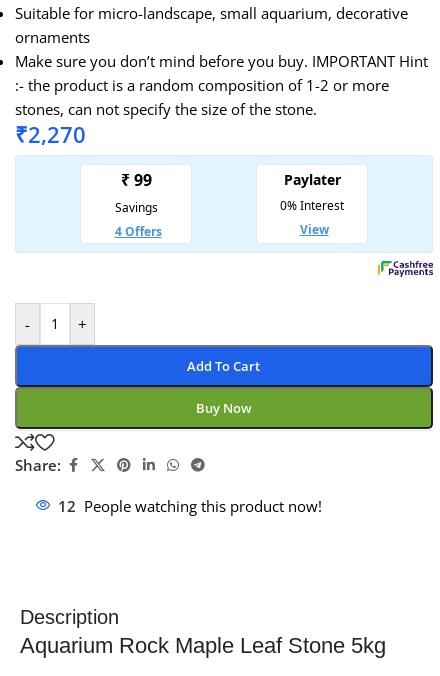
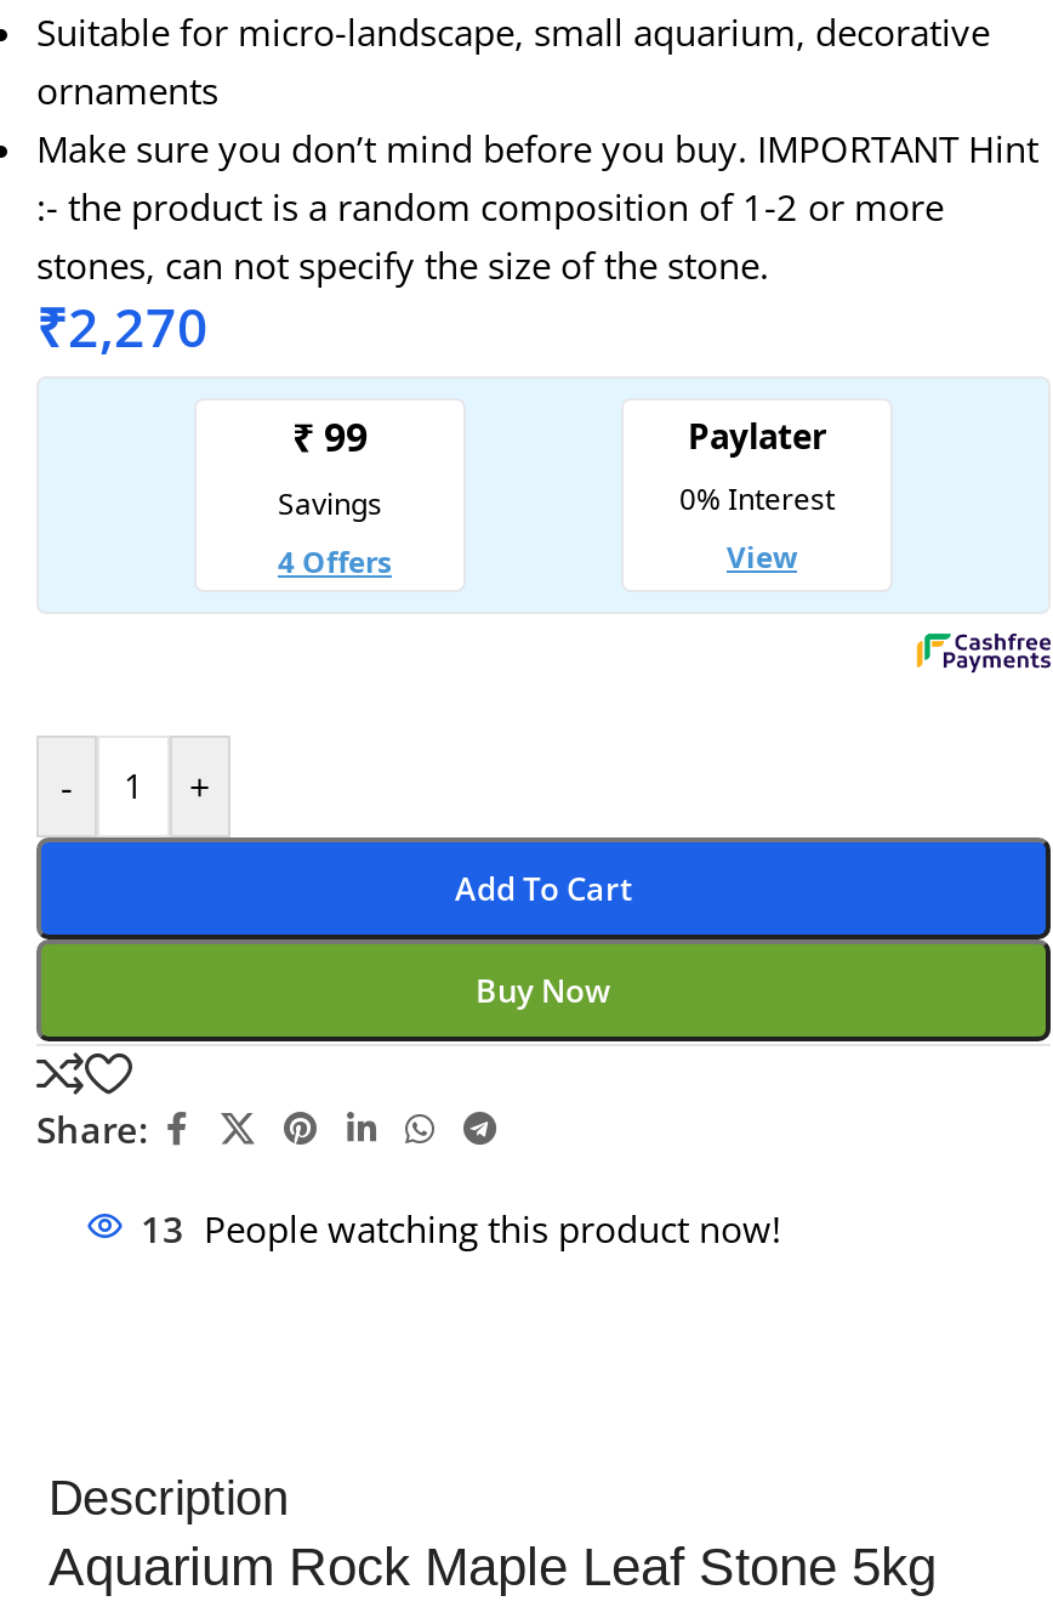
[58,496,322,516] 12 People watching this product now! -> [141,1204,781,1253] 13 People watching this product now!

